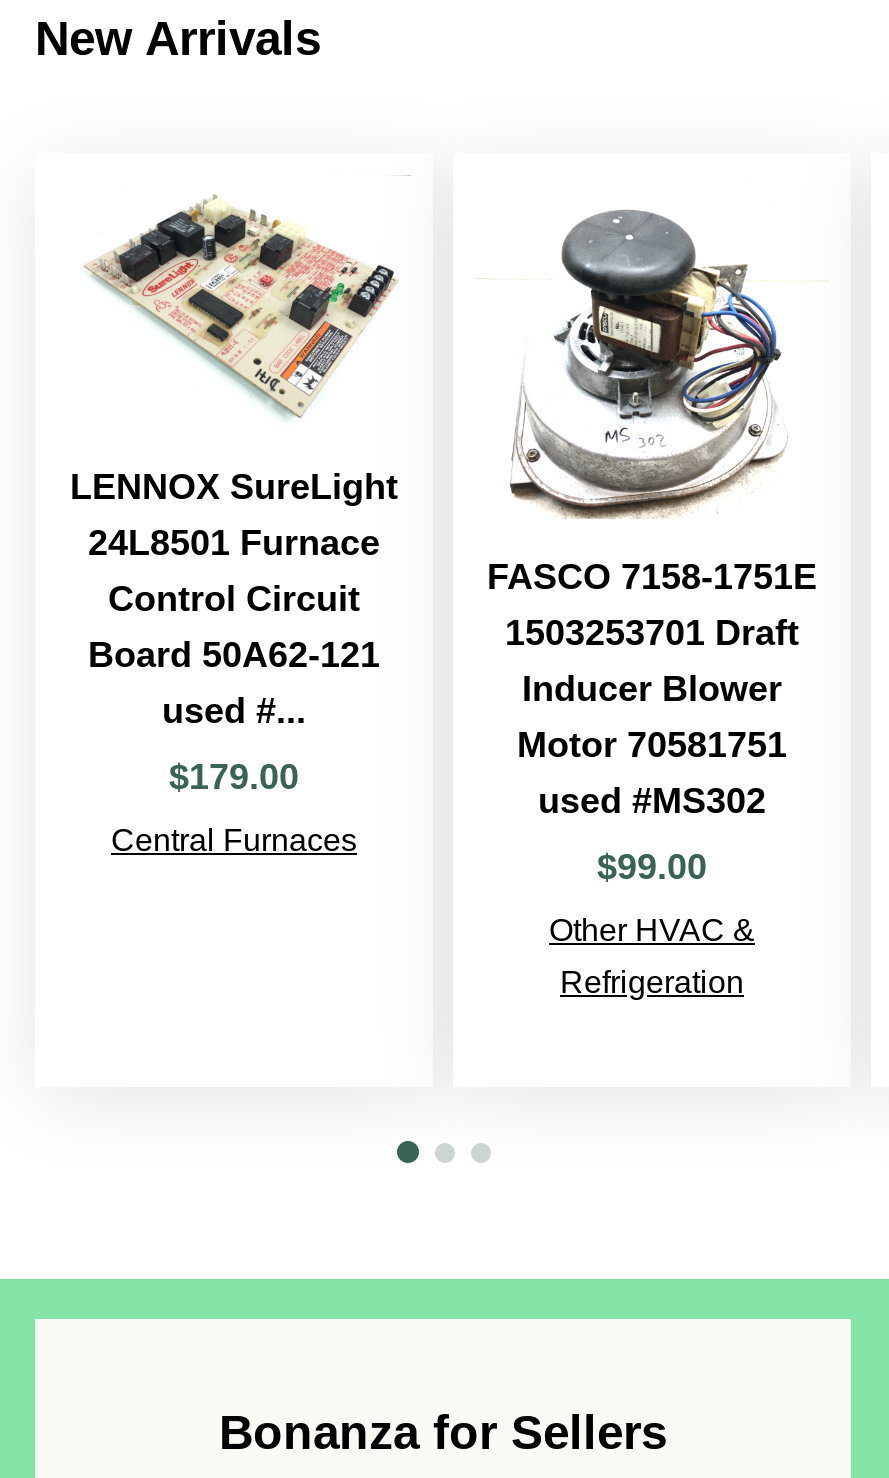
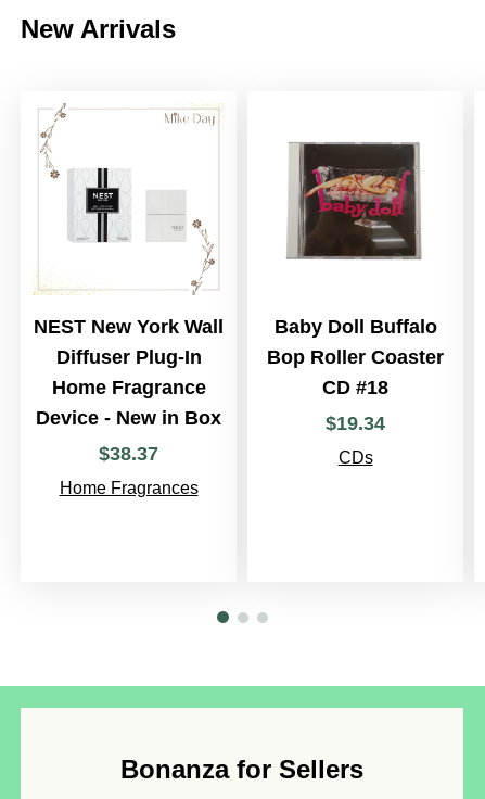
[73,194,397,430] [image] -> [39,103,220,237] [image]
[509,208,785,520] [image] -> [280,123,422,272] [image]
[70,467,398,857] LENNOX SureLight | 24L8501 Furnace | Control Circuit | Board 50A62-121 | used #... | $179.00 | Central Furnaces -> [34,316,224,498] NEST New York Wall | Diffuser Plug-In | Home Fragrance | Device - New in Box | $38.37 | Home Fragrances
[487,558,817,1000] FASCO 7158-1751E | 1503253701 Draft | Inducer Blower | Motor 70581751 | used #MS302 | $99.00 | Other HVAC & | Refrigeration -> [267,316,444,467] Baby Doll Buffalo | Bop Roller Coaster | CD #18 | $19.34 | CDs

